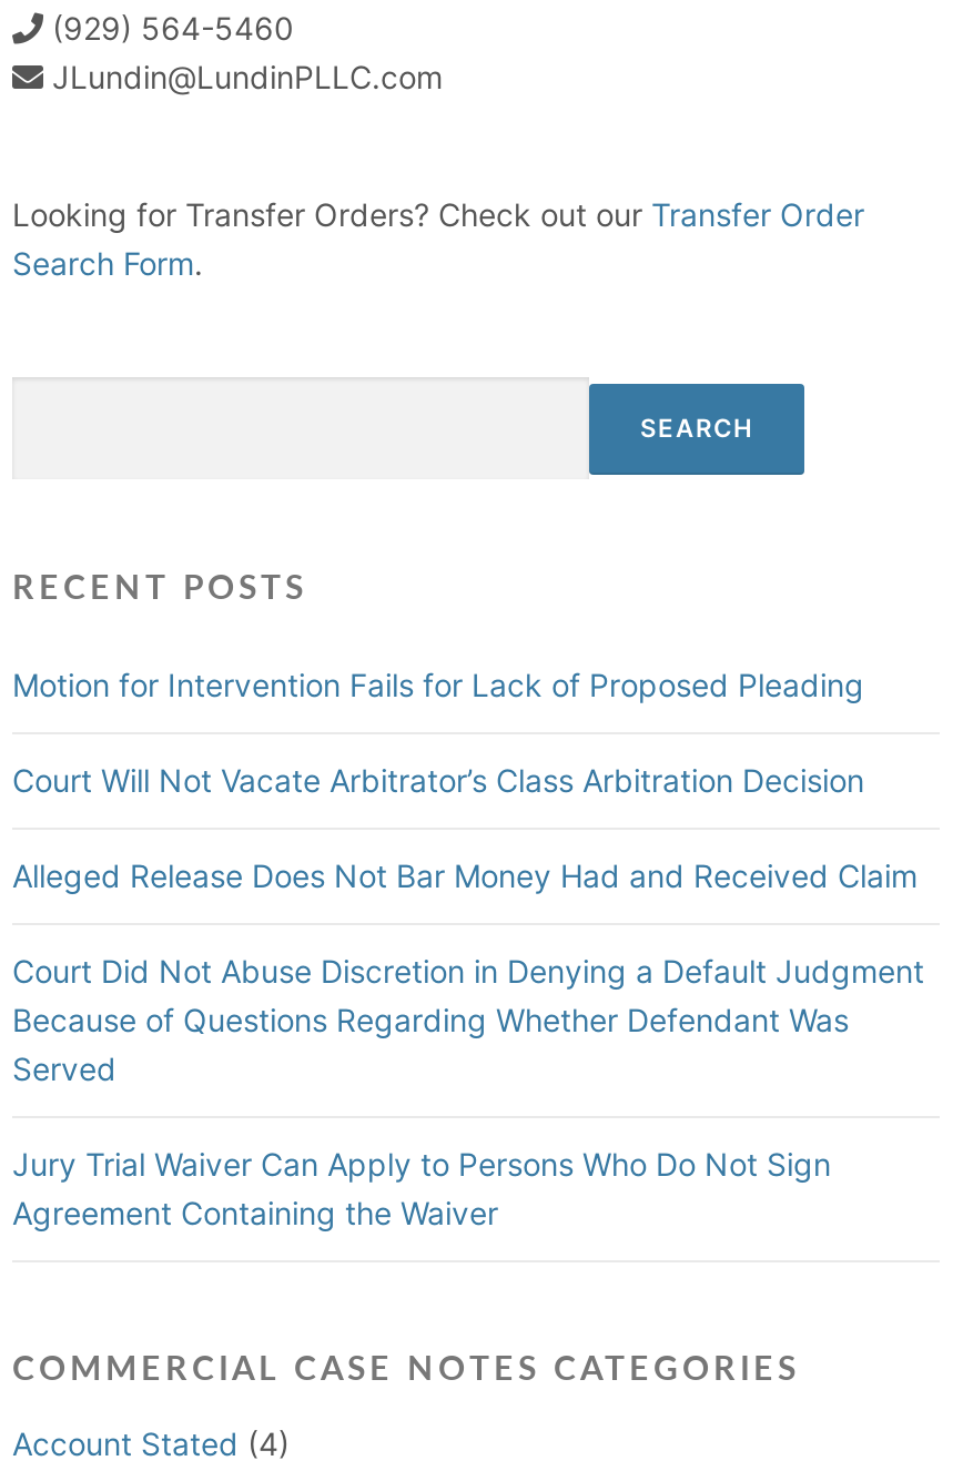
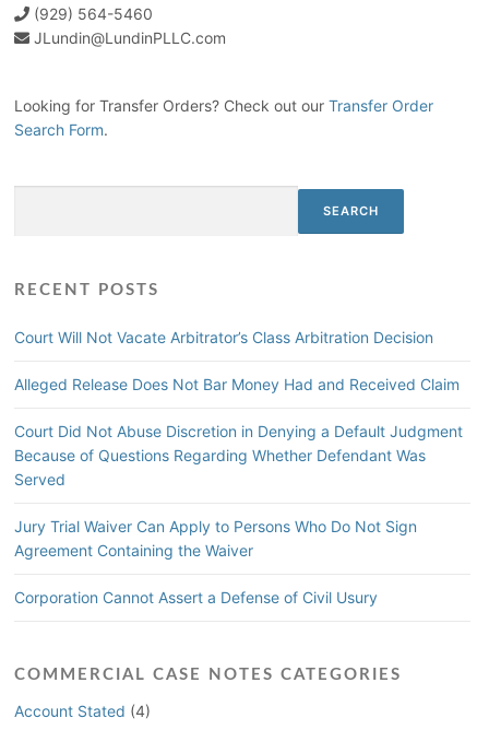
[12,666,864,704] Motion for Intervention Fails for Lack of Proposed Pleading -> none
moved [12,761,924,1232] -> [14,328,463,560]: Court Will Not Vacate Arbitrator’s Class Arbitration Decision | Alleged Release Does Not Bar Money Had and Received Claim | Court Did Not Abuse Discretion in Denying a Default Judgment | Because of Questions Regarding Whether Defendant Was | Served | Jury Trial Waiver Can Apply to Persons Who Do Not Sign | Agreement Containing the Waiver
none -> [14,588,378,607] Corporation Cannot Assert a Defense of Civil Usury

